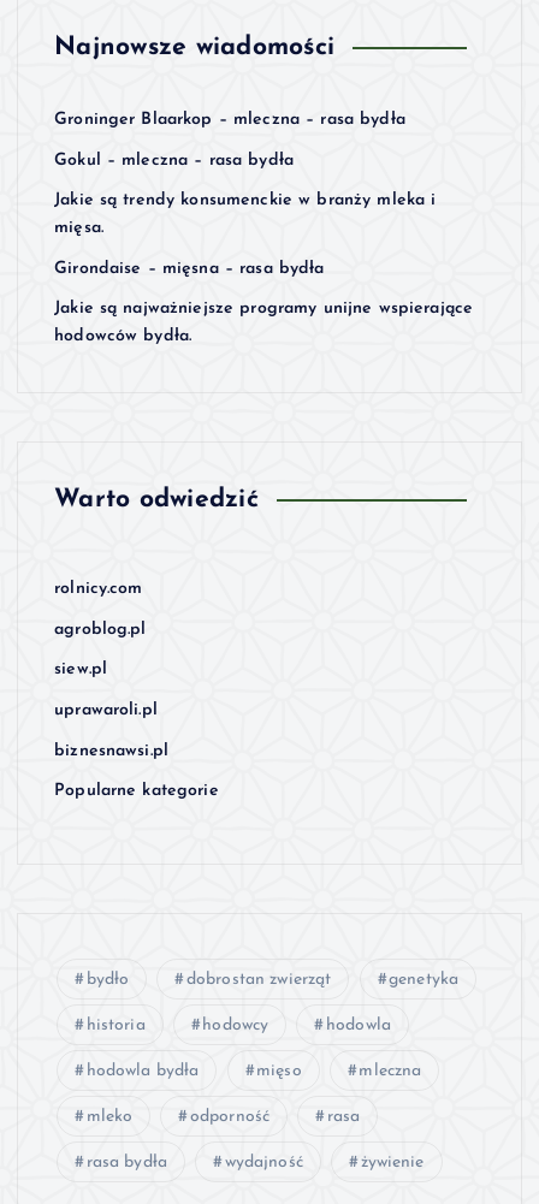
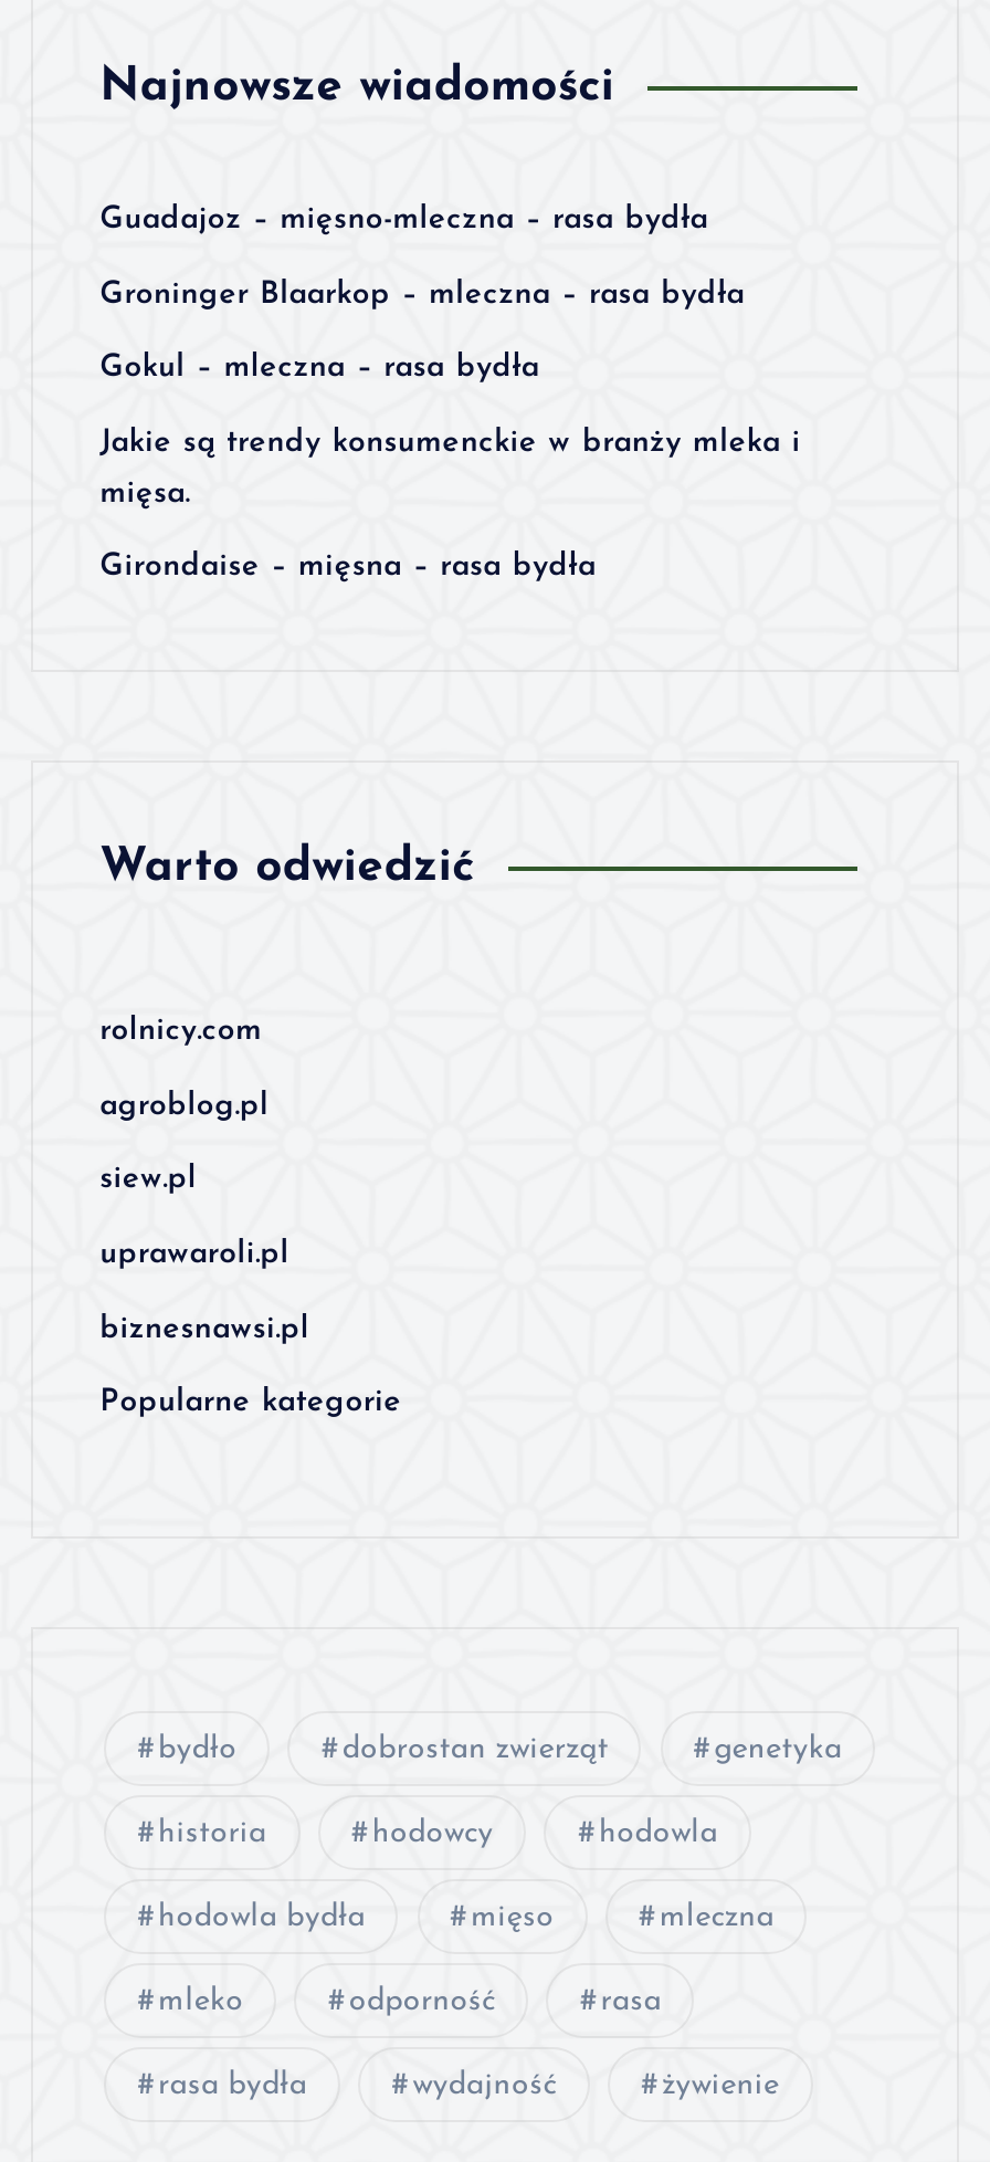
none -> [100,204,708,237] Guadajoz – mięsno-mleczna – rasa bydła
moved [54,111,436,278] -> [100,278,801,584]: Groninger Blaarkop – mleczna – rasa bydła | Gokul – mleczna – rasa bydła | Jakie są trendy konsumenckie w branży mleka i | mięsa. | Girondaise – mięsna – rasa bydła
[54,300,473,346] Jakie są najważniejsze programy unijne wspierające | hodowców bydła. -> none

